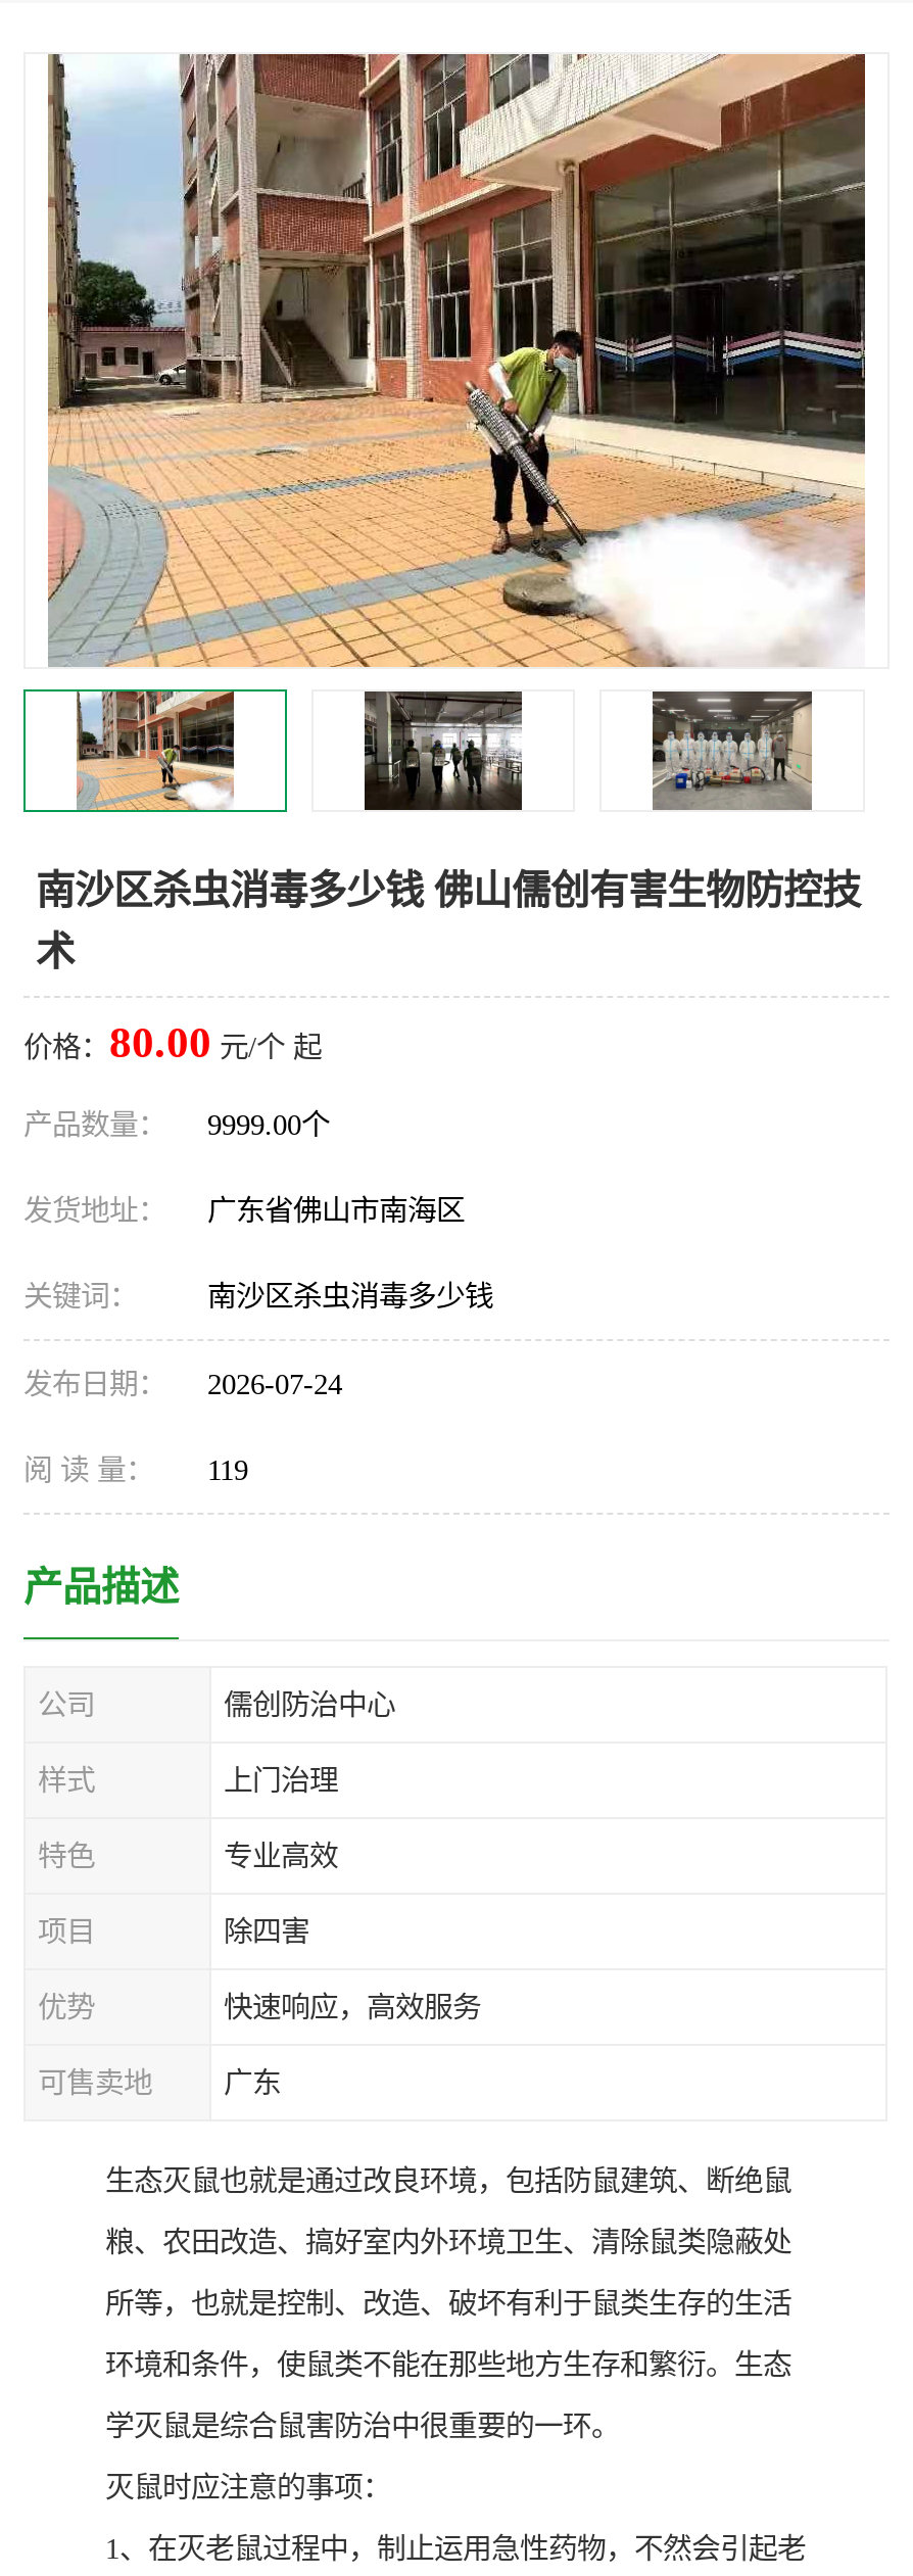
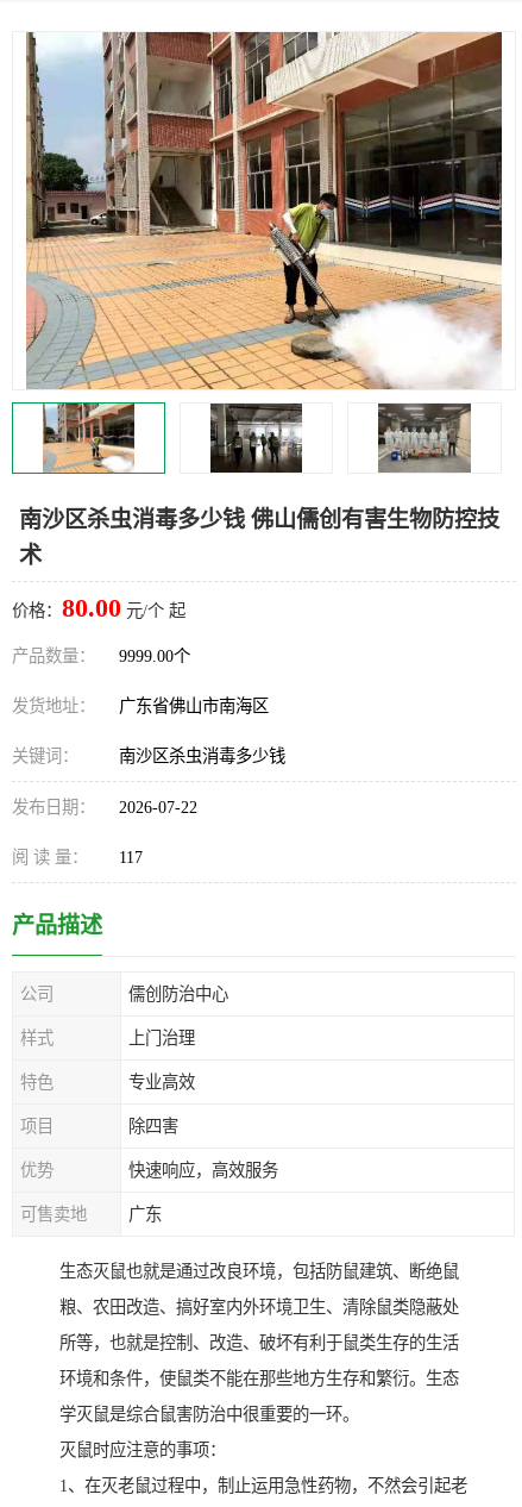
[23,1368,342,1400] 发布日期： 2026-07-24 -> [12,798,197,817] 发布日期： 2026-07-22
[23,1453,248,1486] 阅 读 量： 119 -> [12,848,143,867] 阅 读 量： 117

